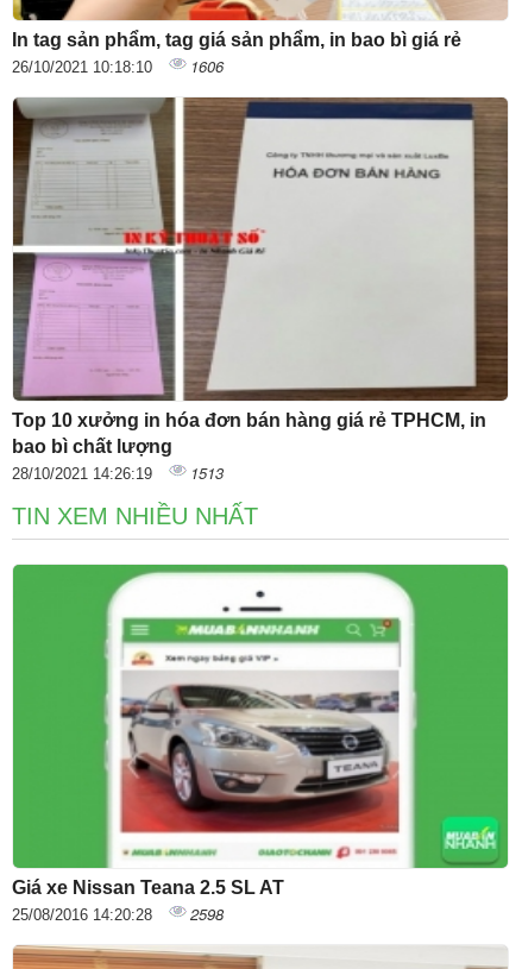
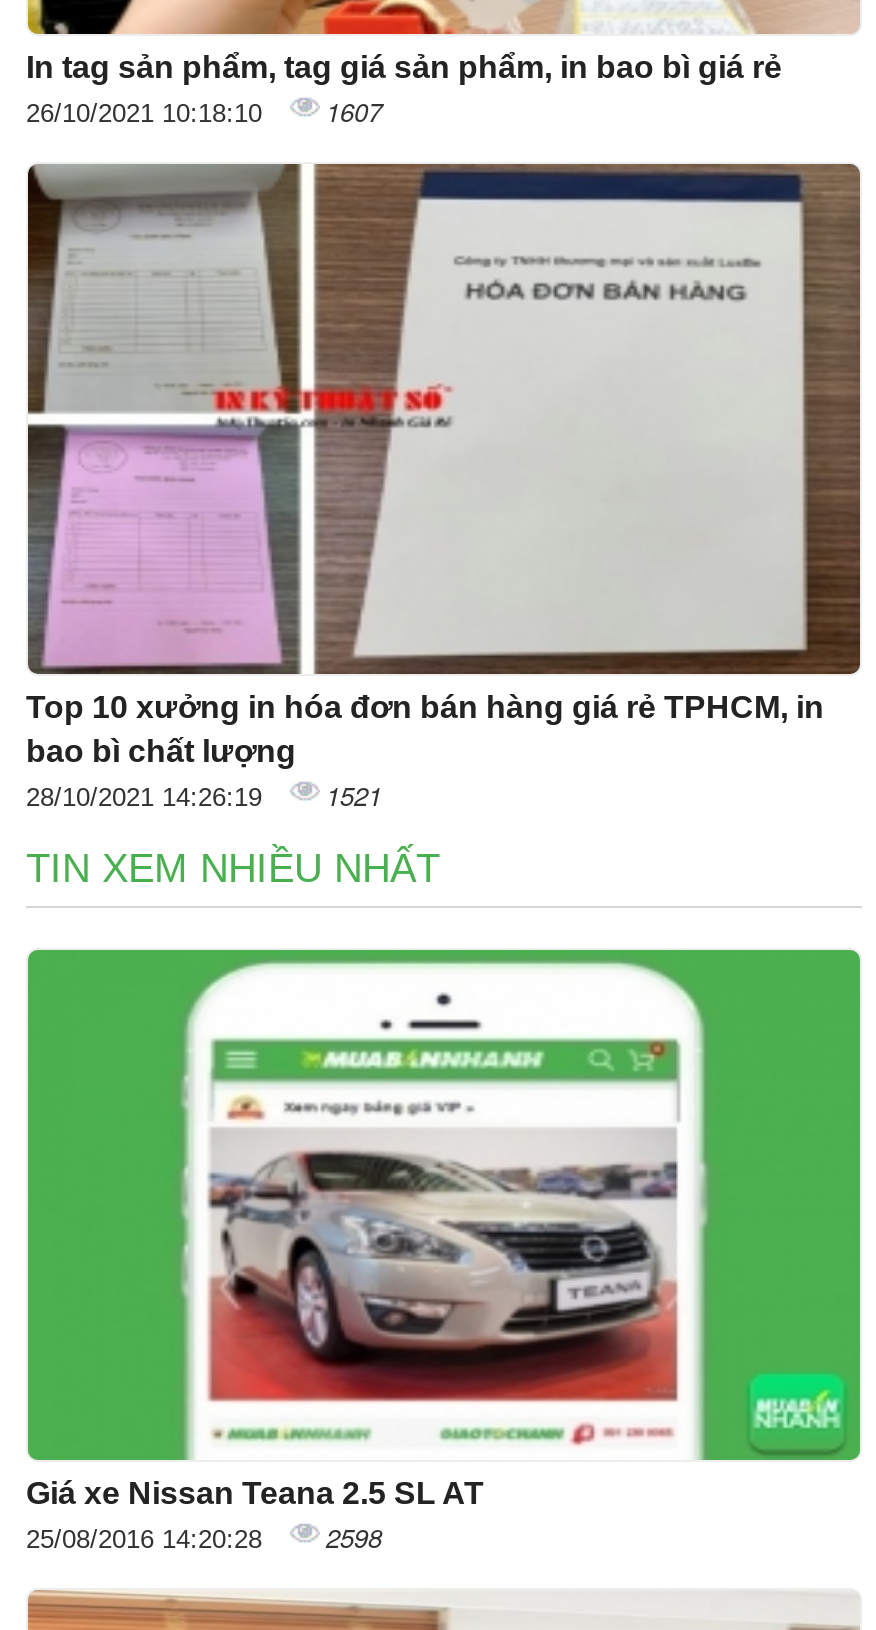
[190,54,224,77] 1606 -> [326,91,382,129] 1607
[190,461,224,484] 1513 -> [326,775,382,813] 1521

